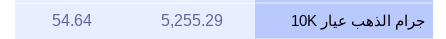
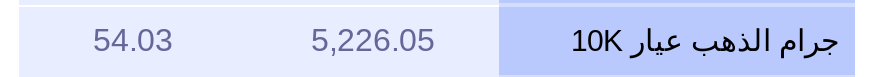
[52,12,92,29] 54.64 -> [93,24,173,58] 54.03
[161,12,223,29] 5,255.29 -> [311,24,435,58] 5,226.05

